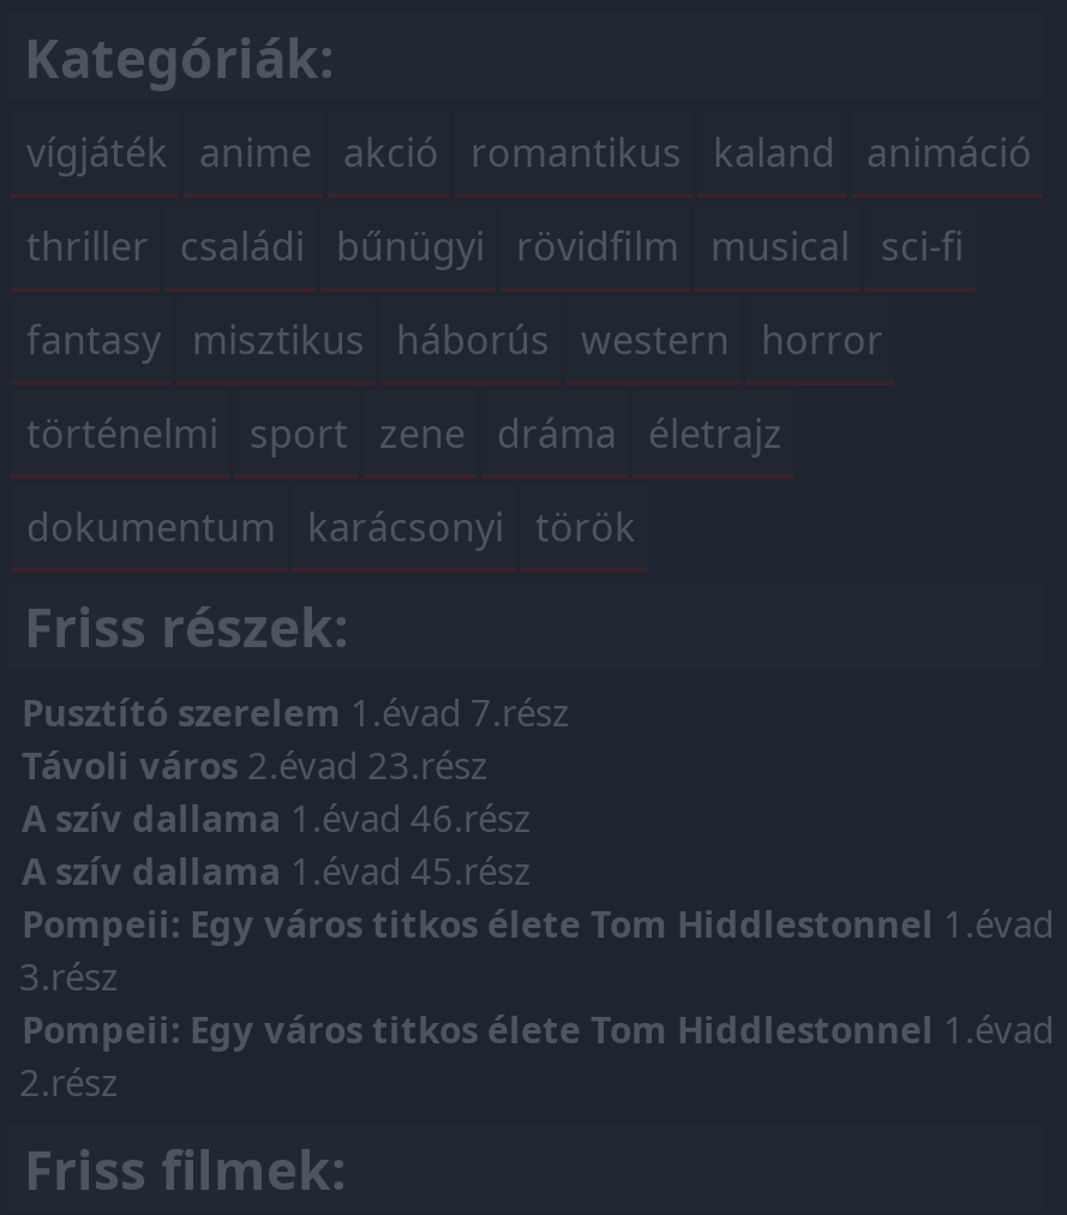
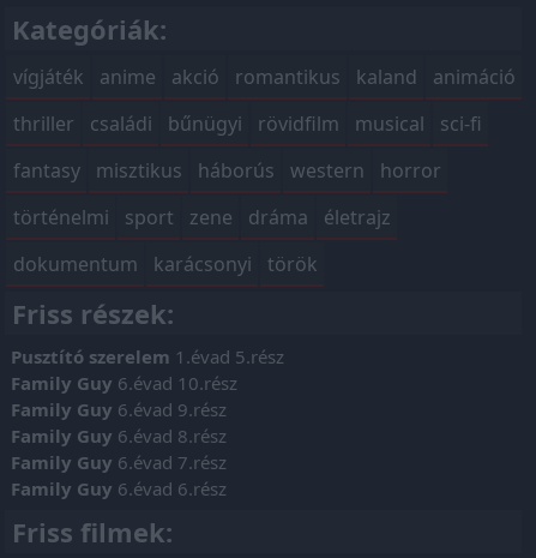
[19,688,1054,1106] Pusztító szerelem 1.évad 7.rész | Távoli város 2.évad 23.rész | A szív dallama 1.évad 46.rész | A szív dallama 1.évad 45.rész | Pompeii: Egy város titkos élete Tom Hiddlestonnel 1.évad | 3.rész | Pompeii: Egy város titkos élete Tom Hiddlestonnel 1.évad | 2.rész -> [11,344,285,500] Pusztító szerelem 1.évad 5.rész | Family Guy 6.évad 10.rész | Family Guy 6.évad 9.rész | Family Guy 6.évad 8.rész | Family Guy 6.évad 7.rész | Family Guy 6.évad 6.rész

